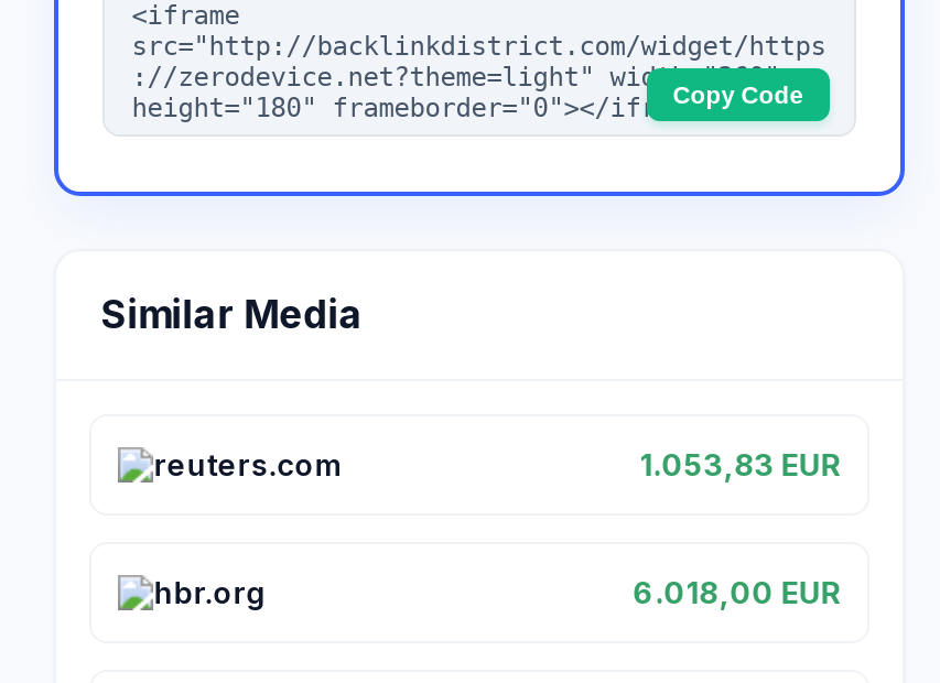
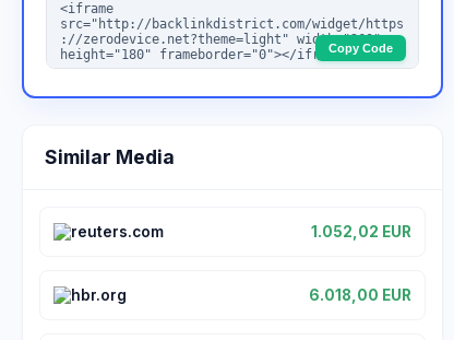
[640,447,840,483] 1.053,83 EUR -> [311,223,411,241] 1.052,02 EUR

